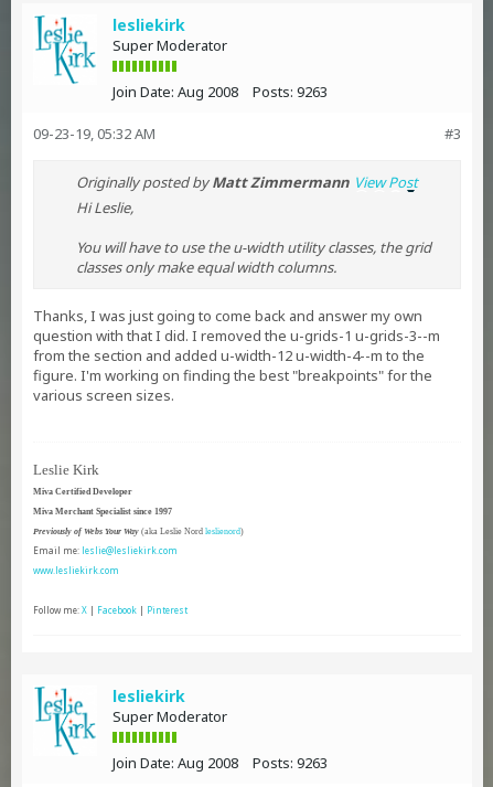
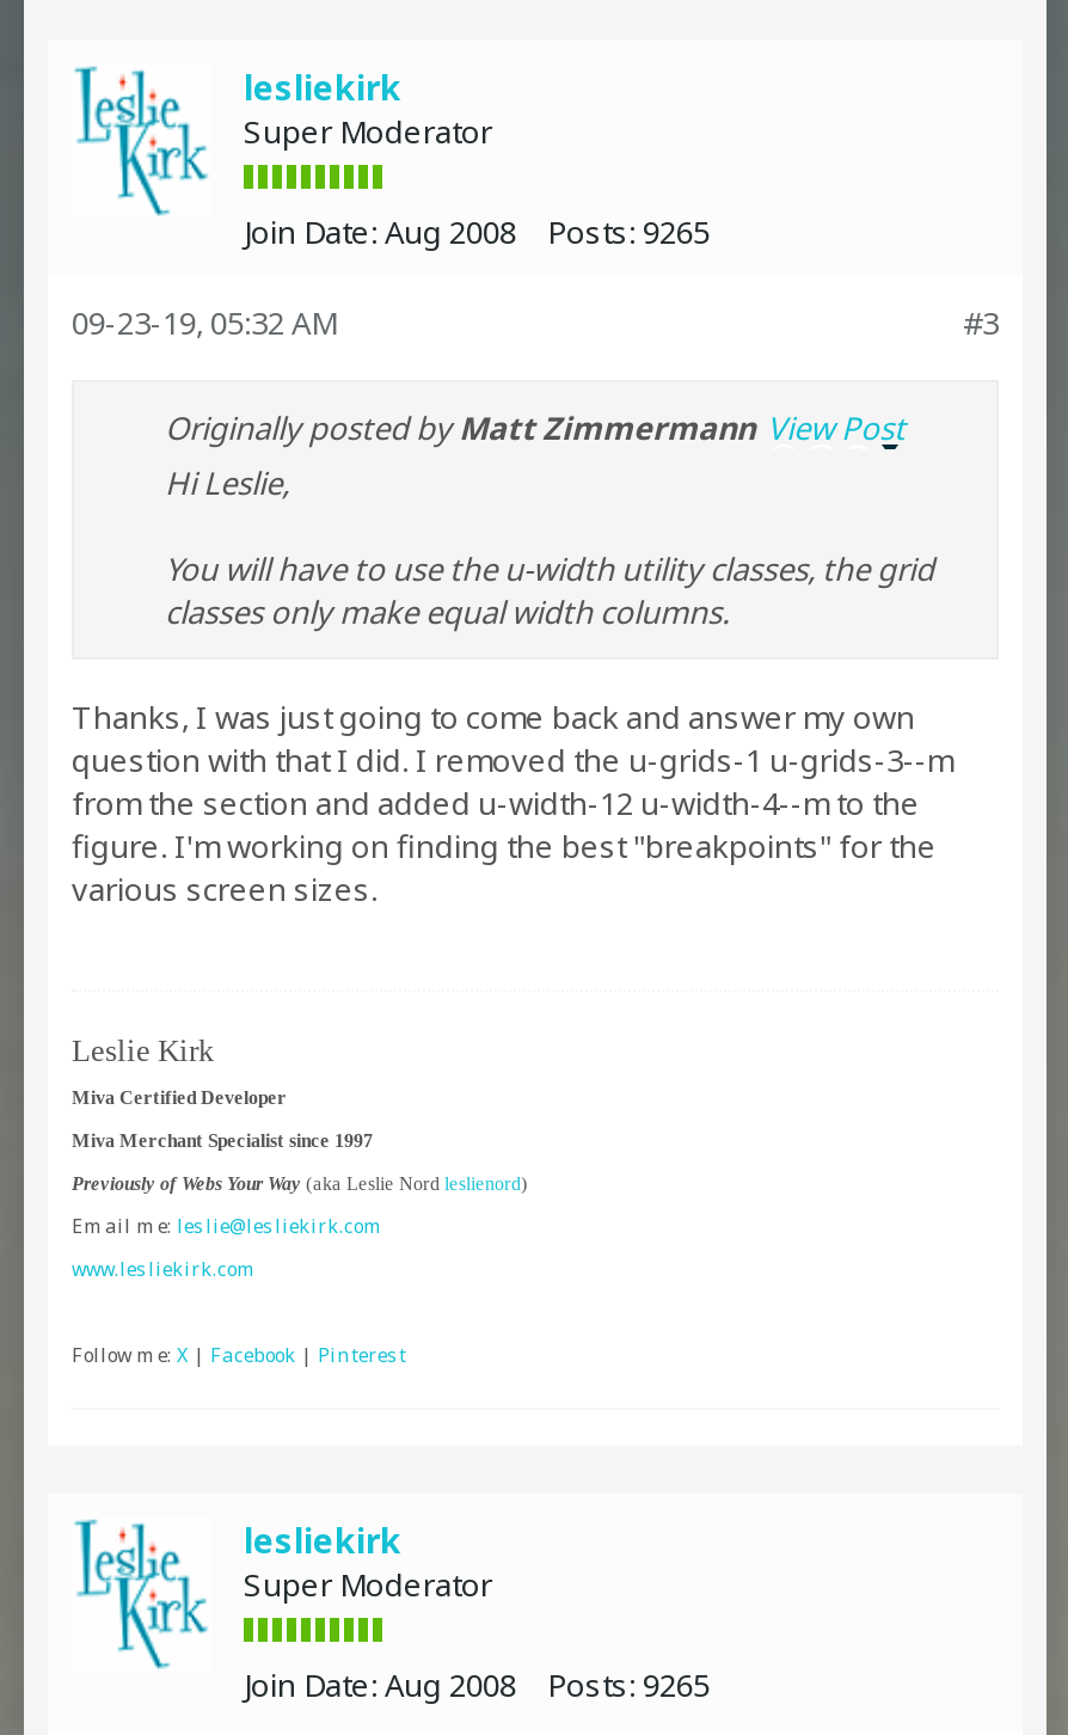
[112,82,328,102] Join Date: Aug 2008 Posts: 9263 -> [244,210,710,253] Join Date: Aug 2008 Posts: 9265
[112,753,328,773] Join Date: Aug 2008 Posts: 9263 -> [244,1663,710,1706] Join Date: Aug 2008 Posts: 9265

